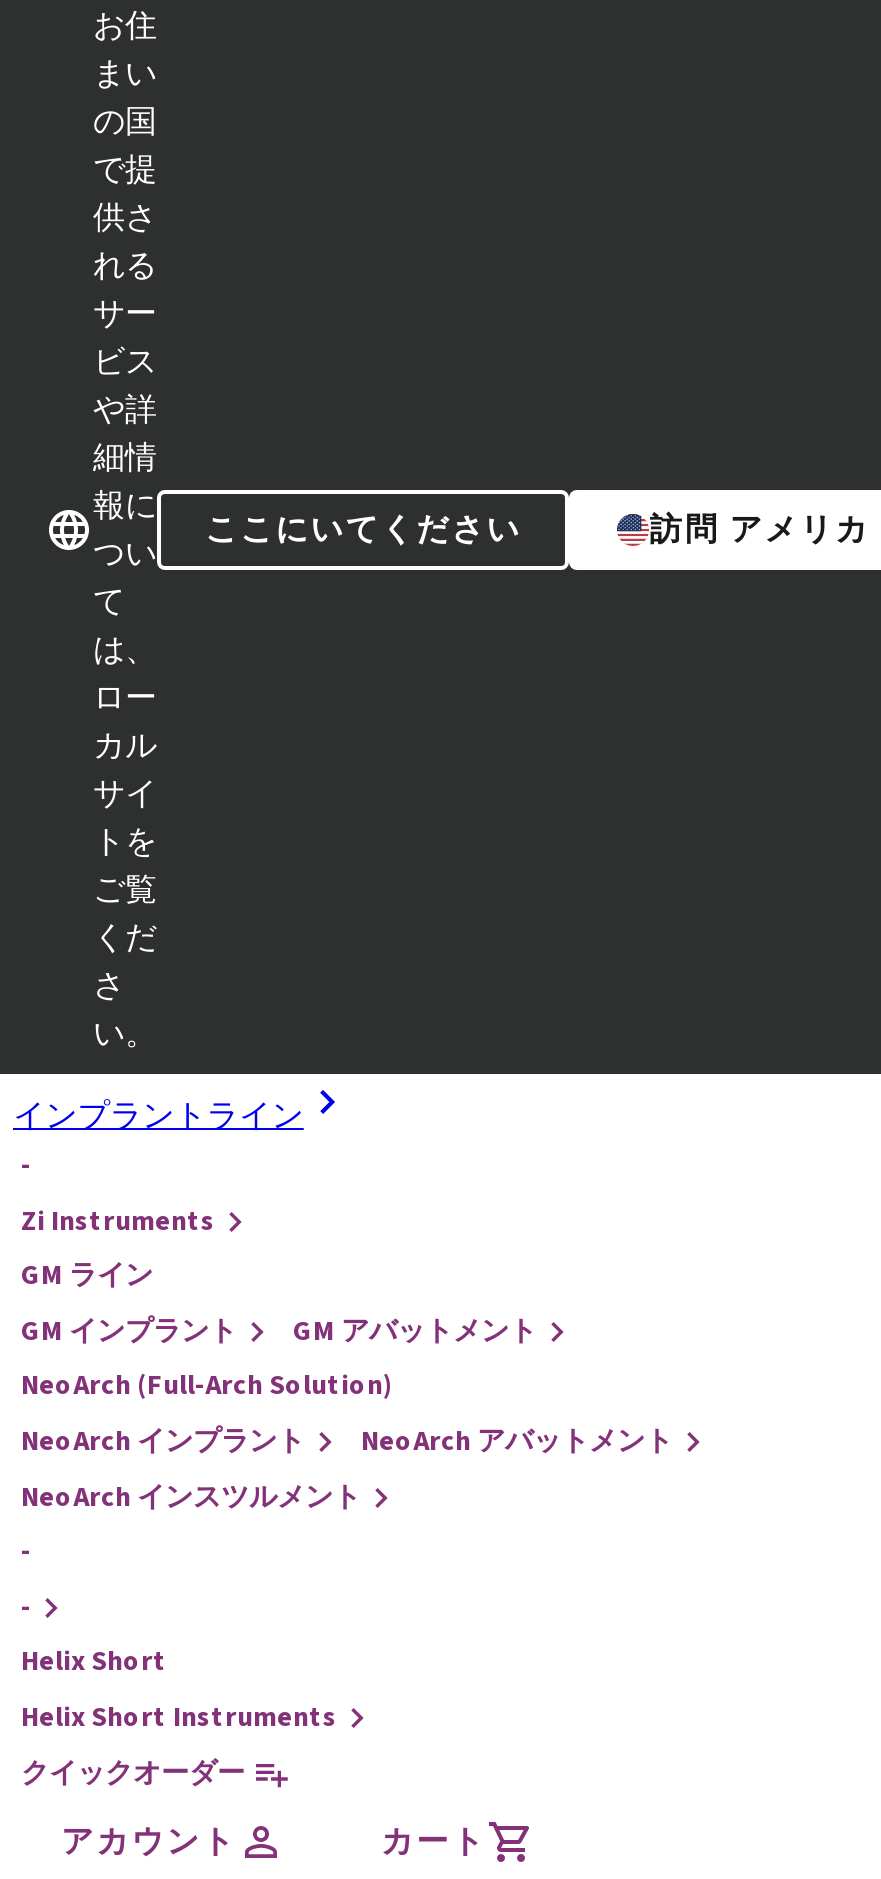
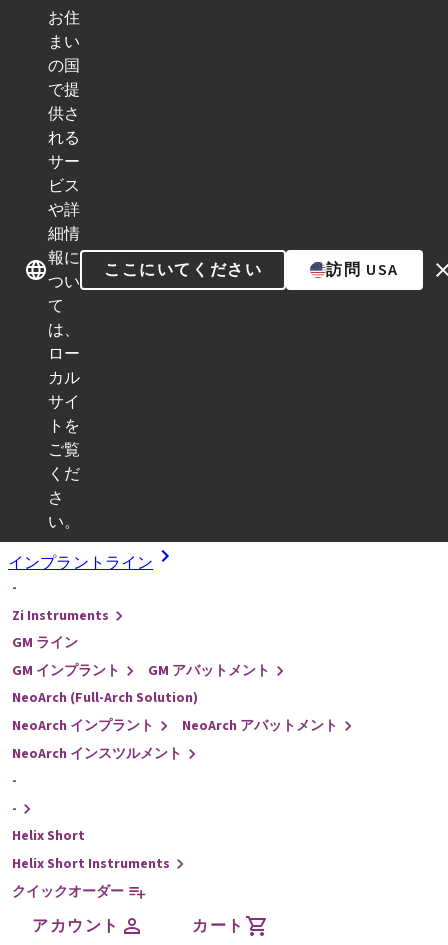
[650,508,870,552] 訪問 アメリカ -> [326,259,399,281] 訪問 USA

